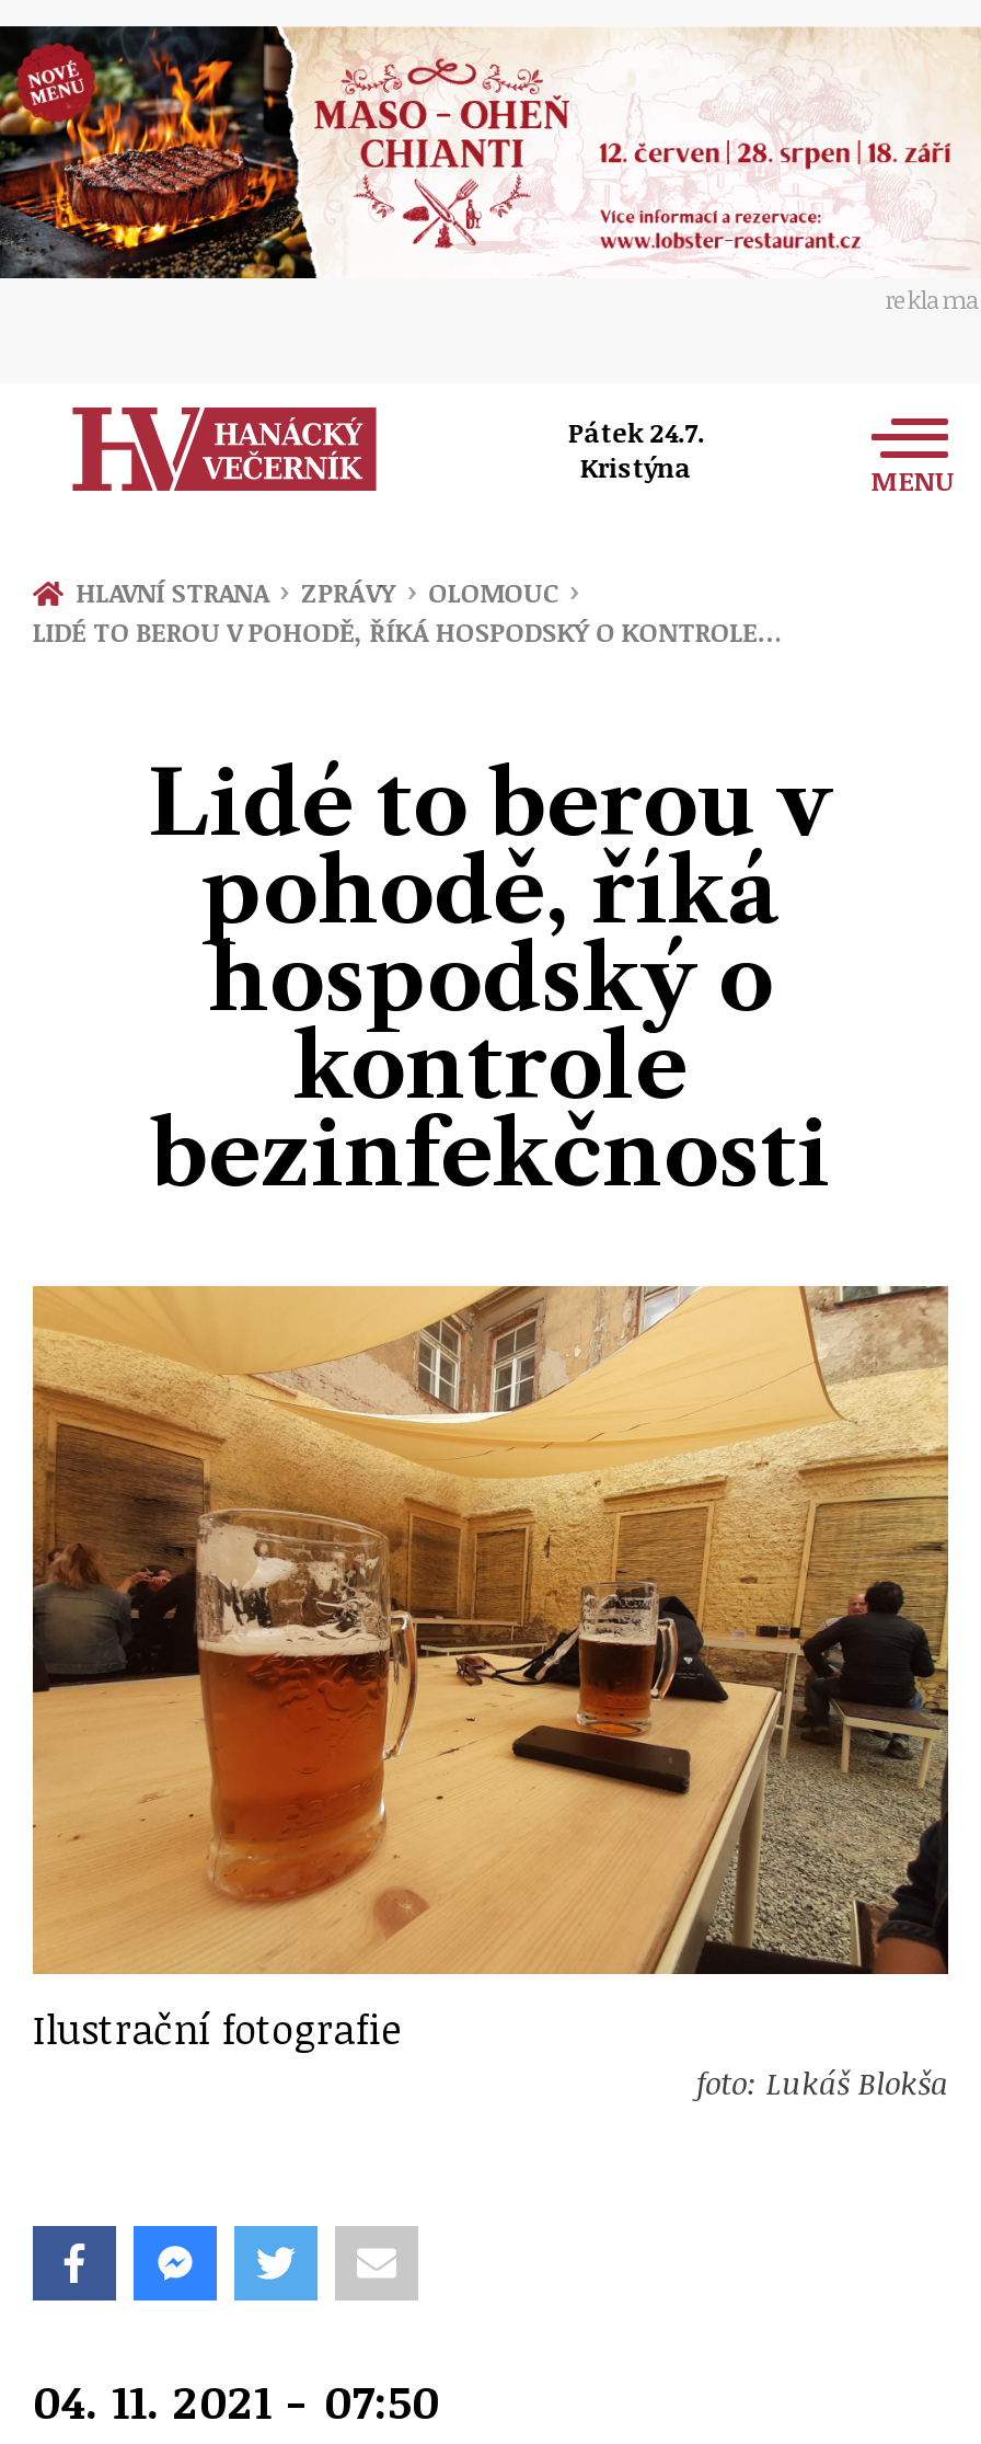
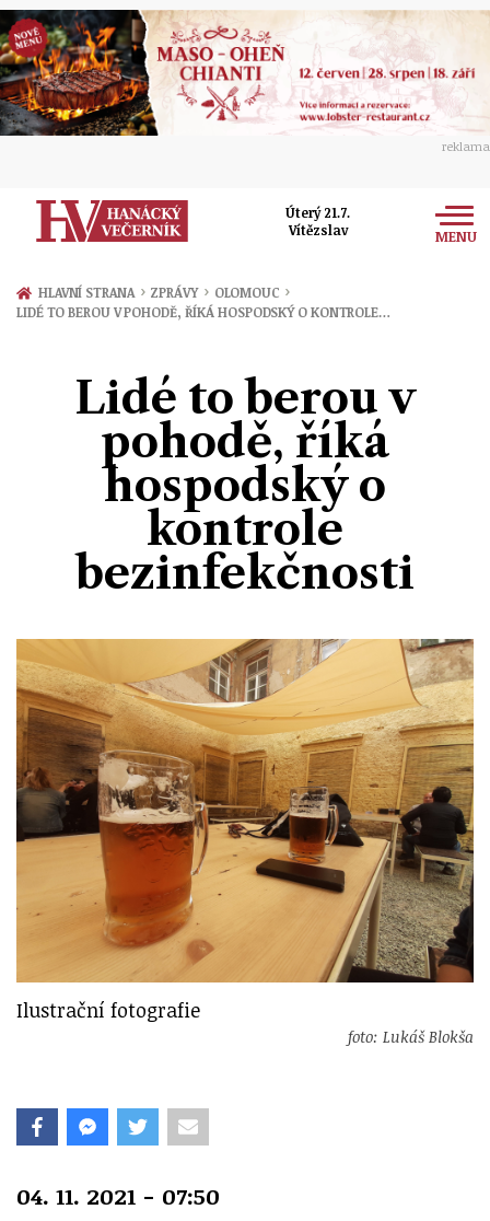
[568,415,704,485] Pátek 24.7. | Kristýna -> [286,204,350,239] Úterý 21.7. | Vítězslav

